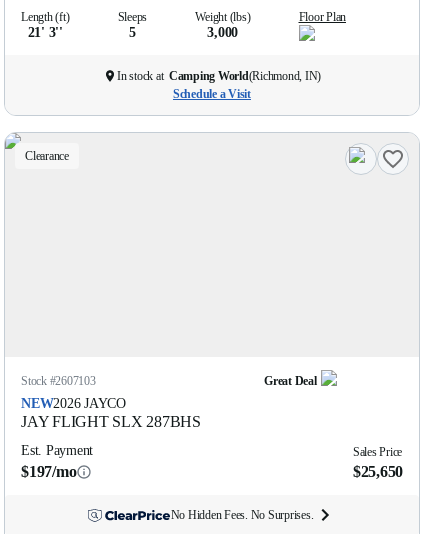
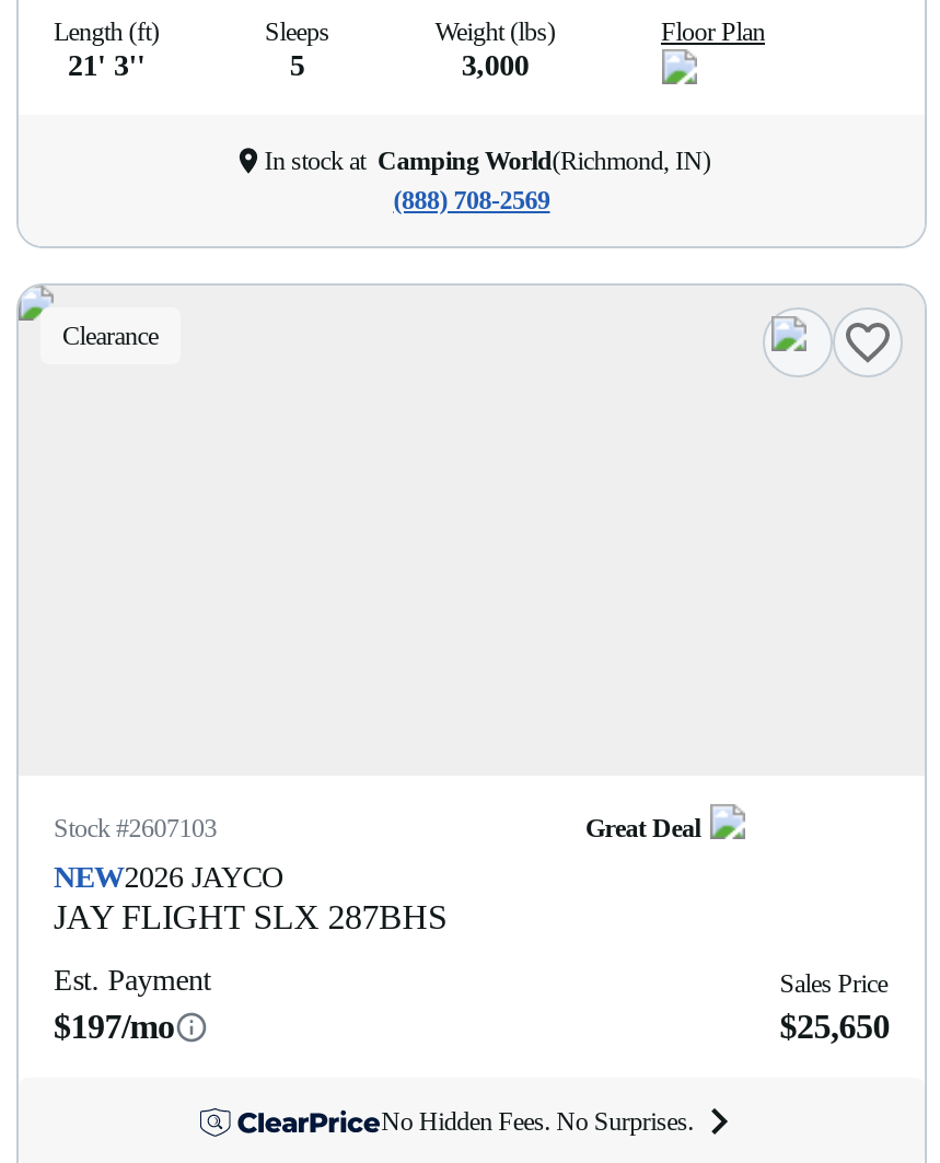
[173,87,251,101] Schedule a Visit -> [393,185,550,216] (888) 708-2569

